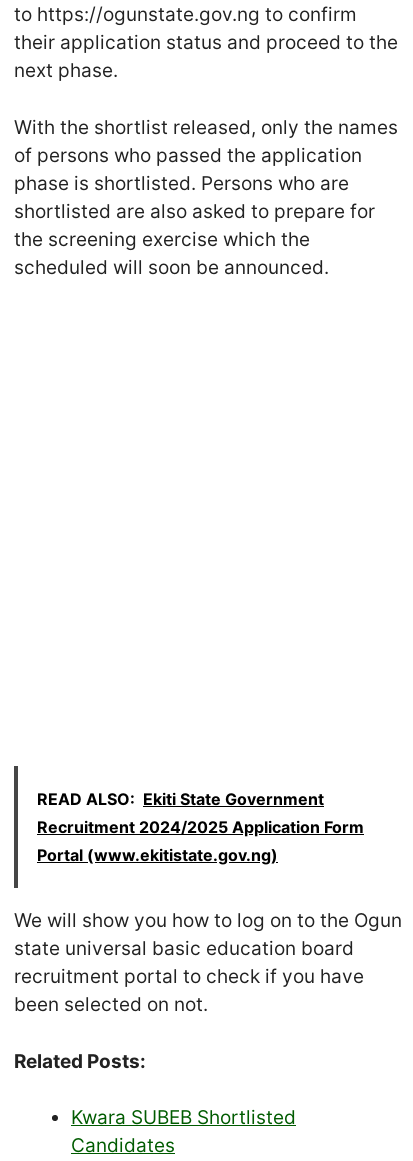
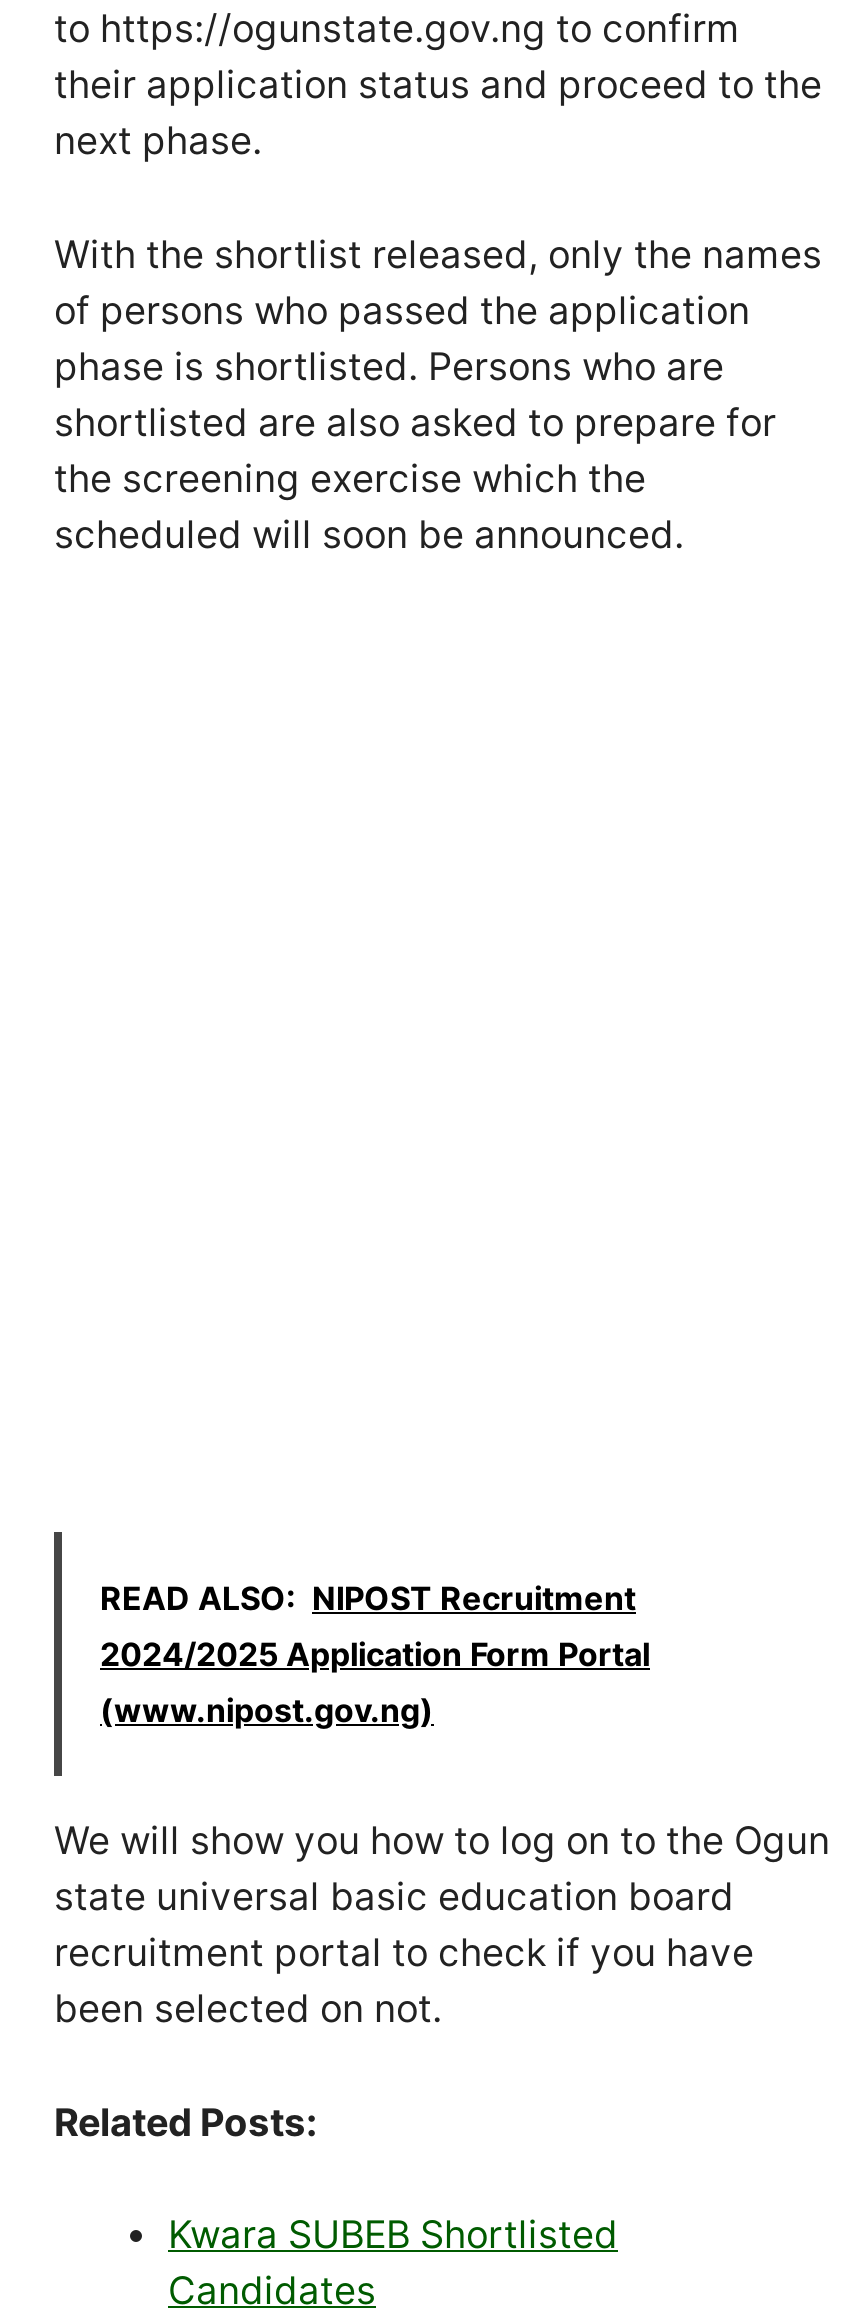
[37,789,364,865] READ ALSO: Ekiti State Government | Recruitment 2024/2025 Application Form | Portal (www.ekitistate.gov.ng) -> [100,1578,650,1730] READ ALSO: NIPOST Recruitment | 2024/2025 Application Form Portal | (www.nipost.gov.ng)

